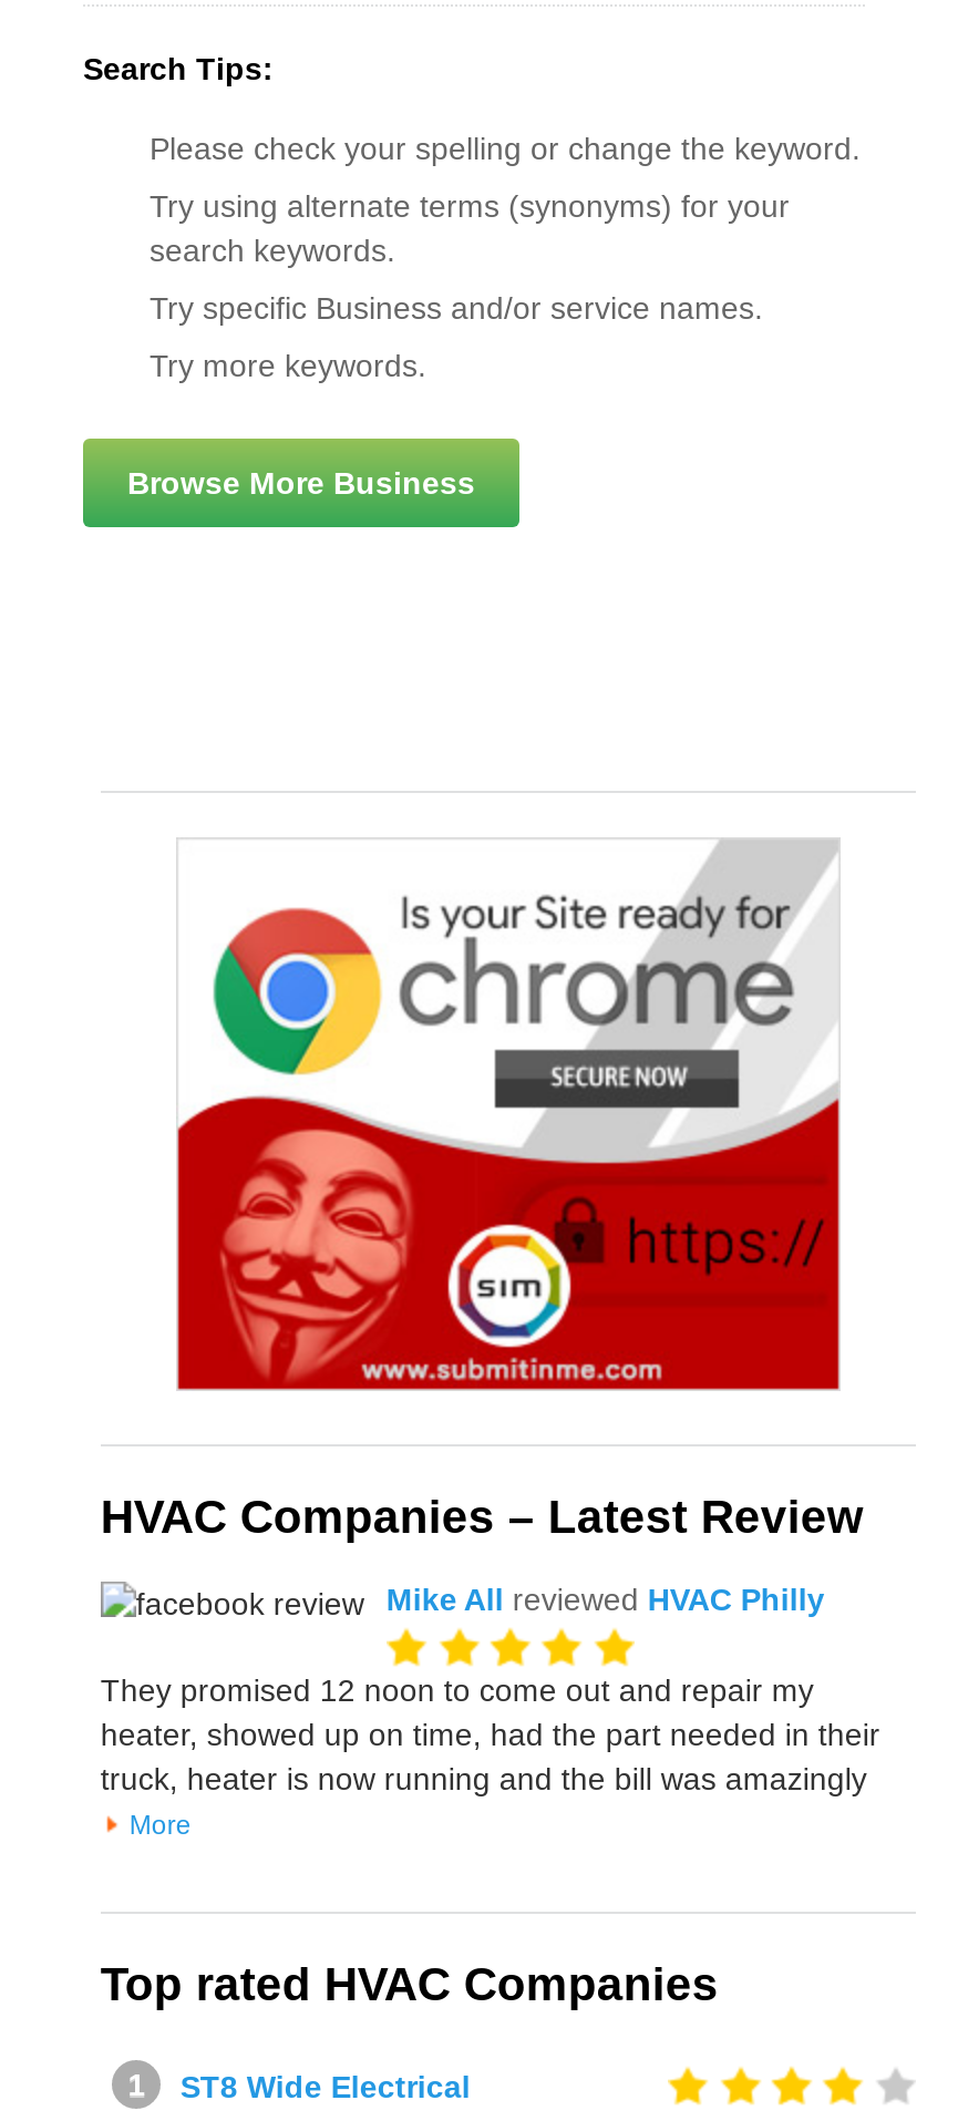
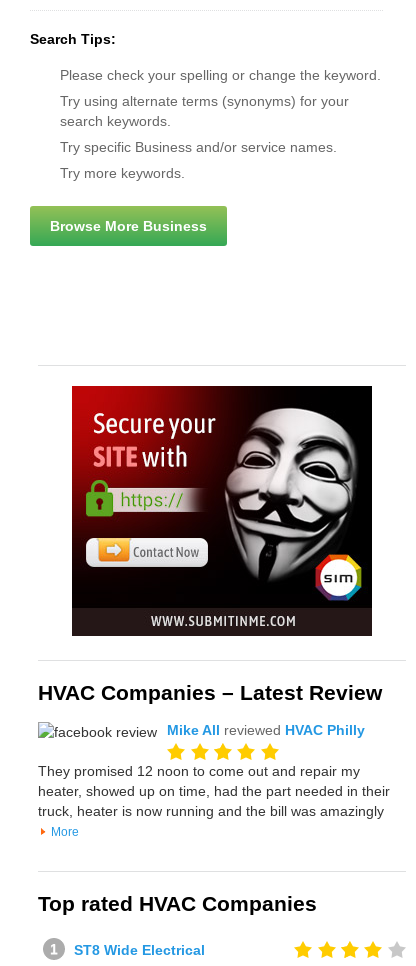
[176,837,841,1391] [image] -> [71,385,373,637] [image]

